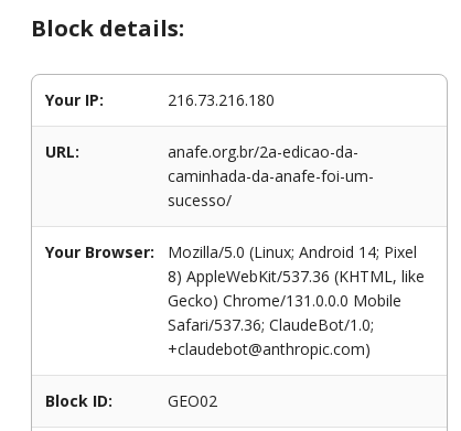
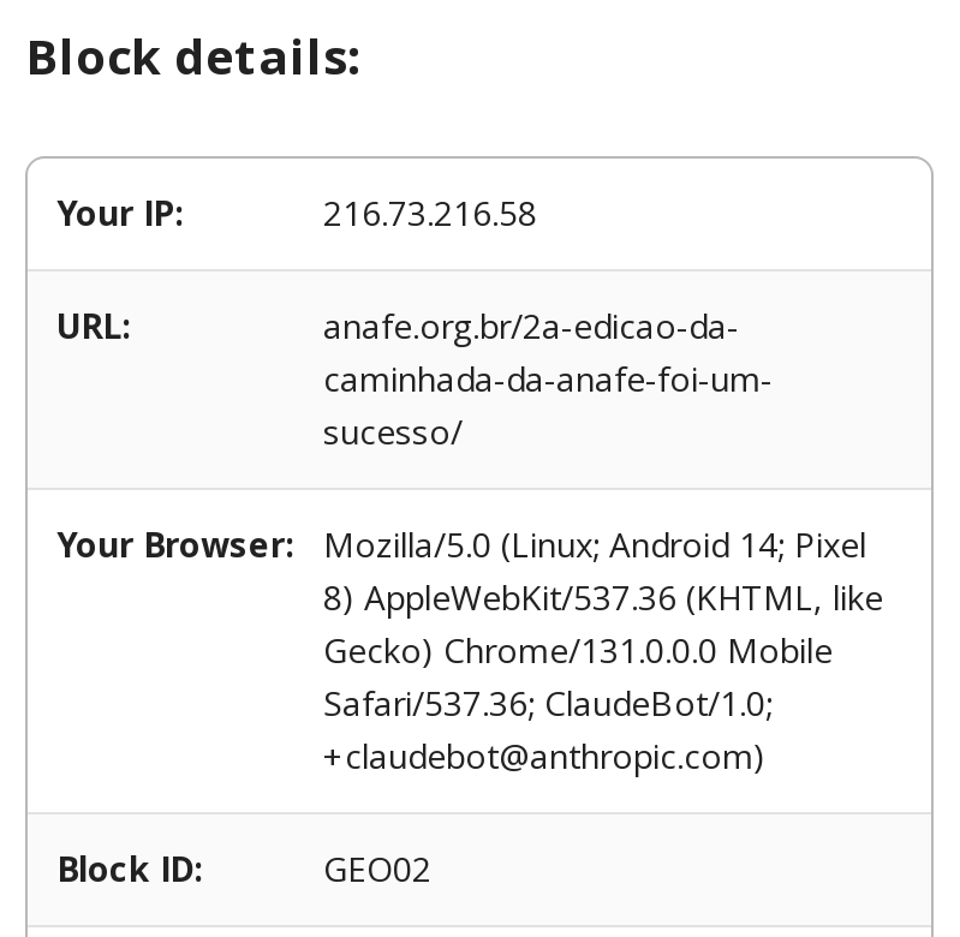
[168,89,275,110] 216.73.216.180 -> [323,190,537,235] 216.73.216.58

